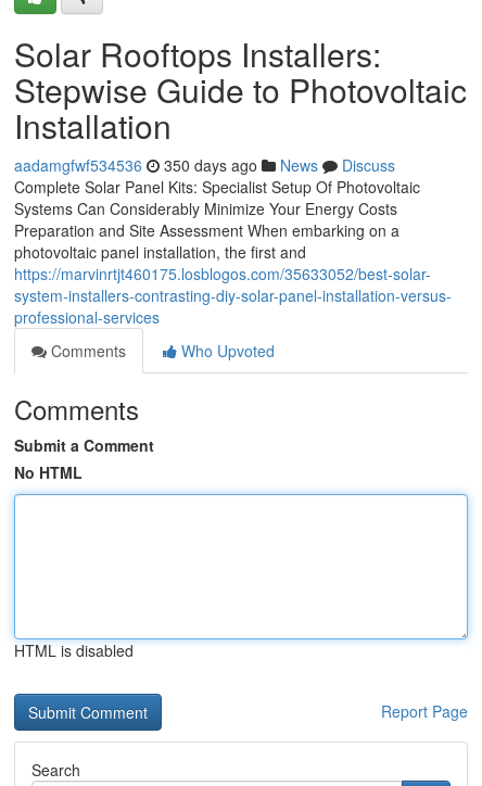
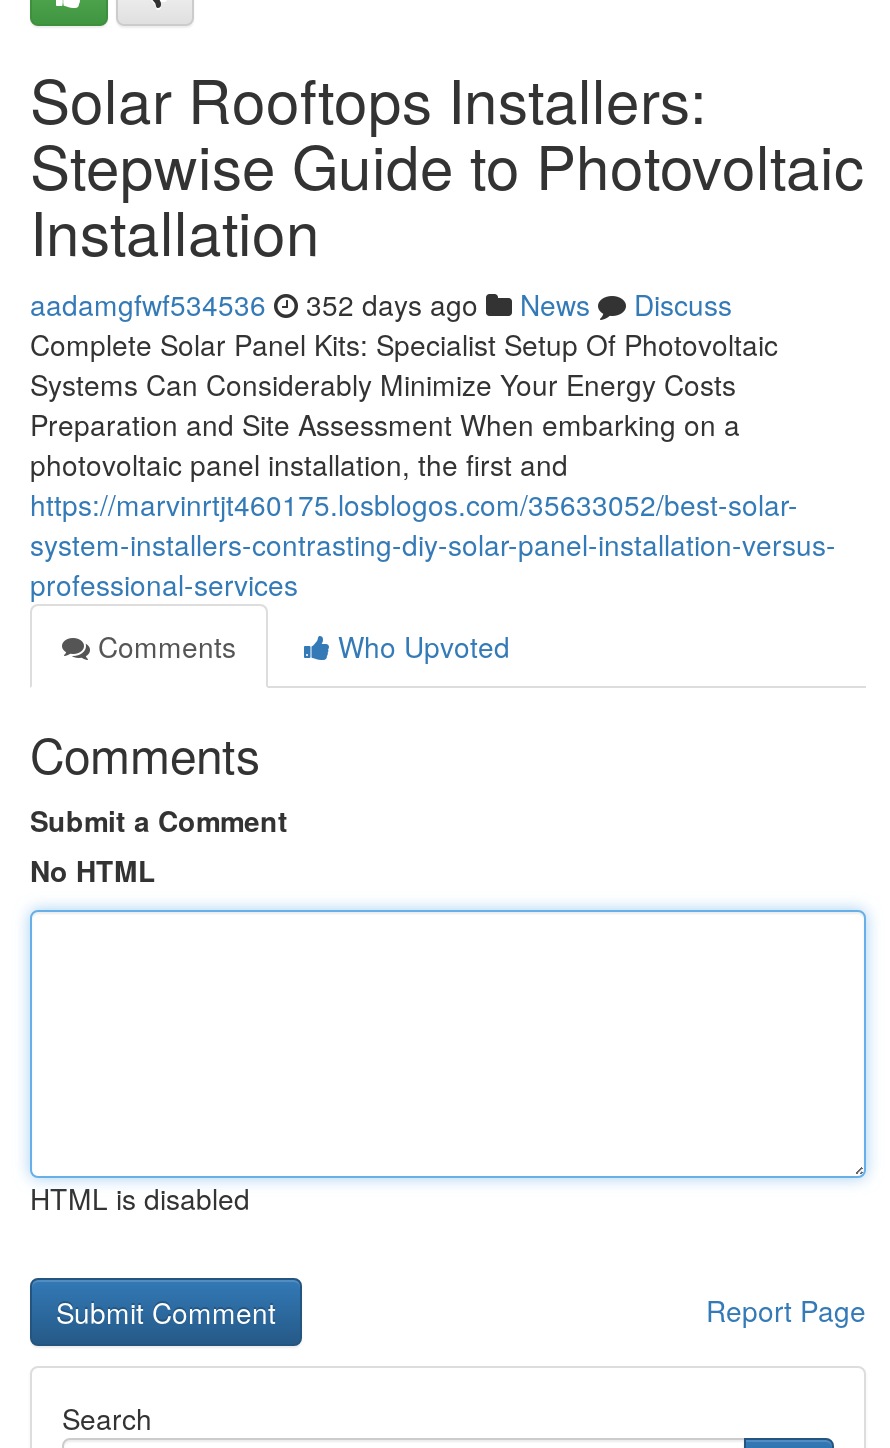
[14,154,395,176] aadamgfwf534536 350 days ago News Discuss -> [30,284,732,324] aadamgfwf534536 352 days ago News Discuss

